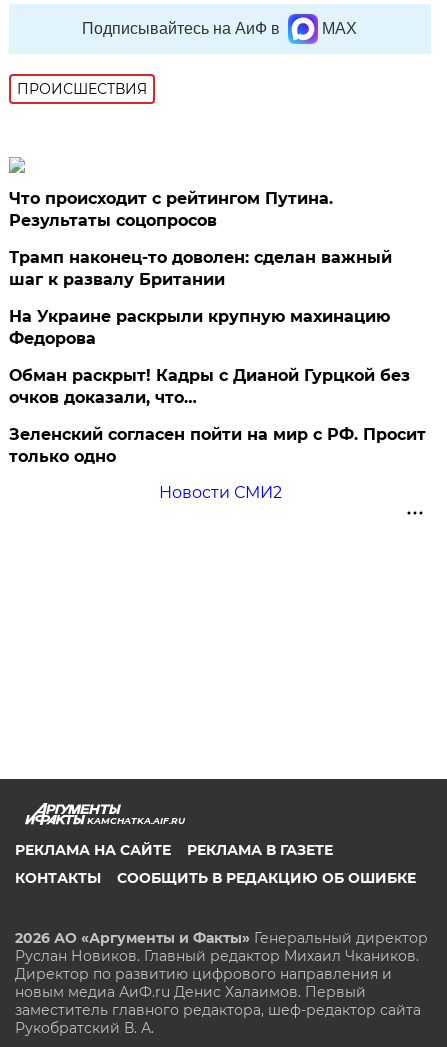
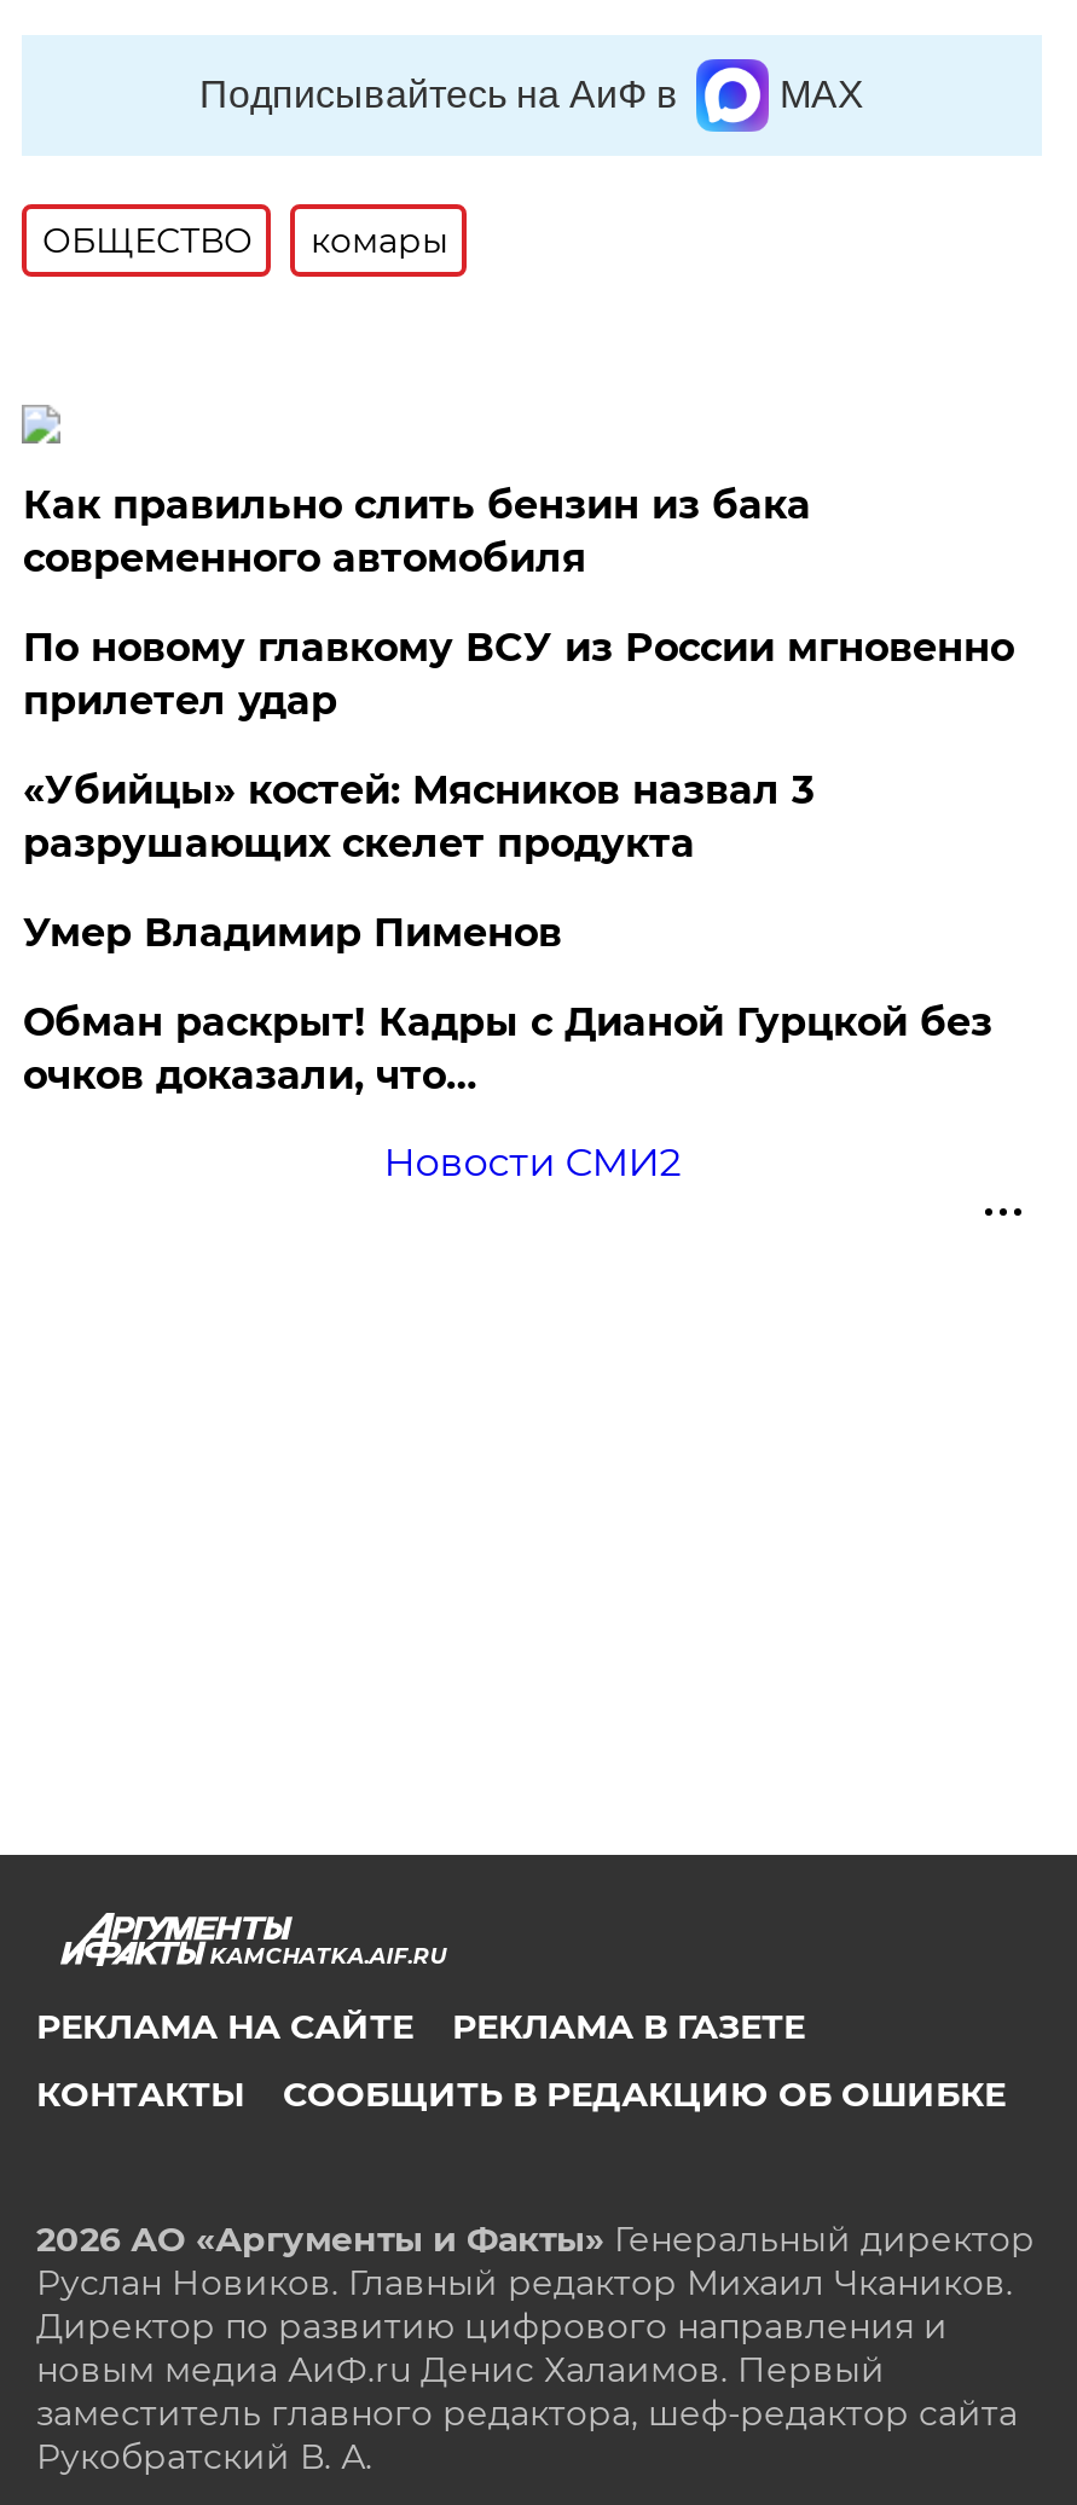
[17,80,147,98] ПРОИСШЕСТВИЯ -> [42,219,448,262] ОБЩЕСТВО | комары
[9,189,392,348] Что происходит с рейтингом Путина. | Результаты соцопросов | Трамп наконец-то доволен: сделан важный | шаг к развалу Британии | На Украине раскрыли крупную махинацию | Федорова -> [23,482,1014,956] Как правильно слить бензин из бака | современного автомобиля | По новому главкому ВСУ из России мгновенно | прилетел удар | «Убийцы» костей: Мясников назвал 3 | разрушающих скелет продукта | Умер Владимир Пименов
moved [9,366,410,407] -> [23,999,992,1098]: Обман раскрыт! Кадры с Дианой Гурцкой без | очков доказали, что…
[9,425,426,466] Зеленский согласен пойти на мир с РФ. Просит | только одно -> none

